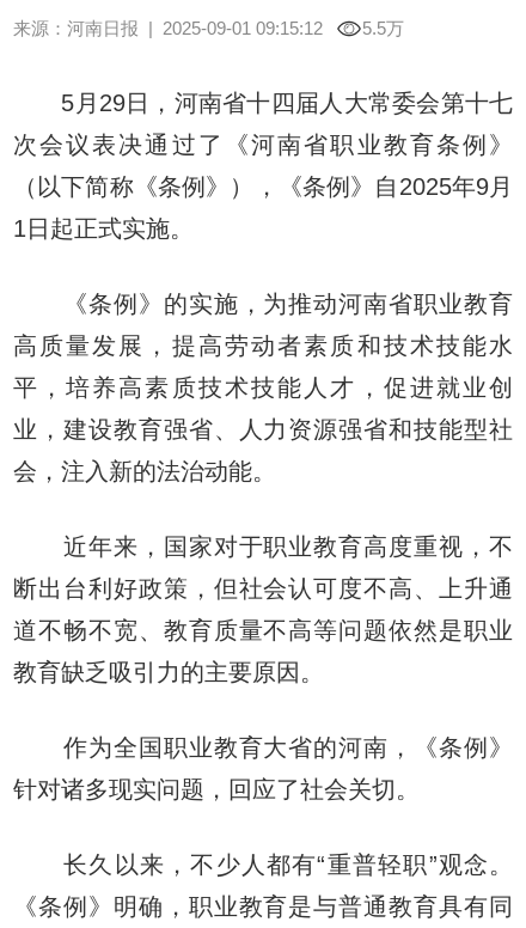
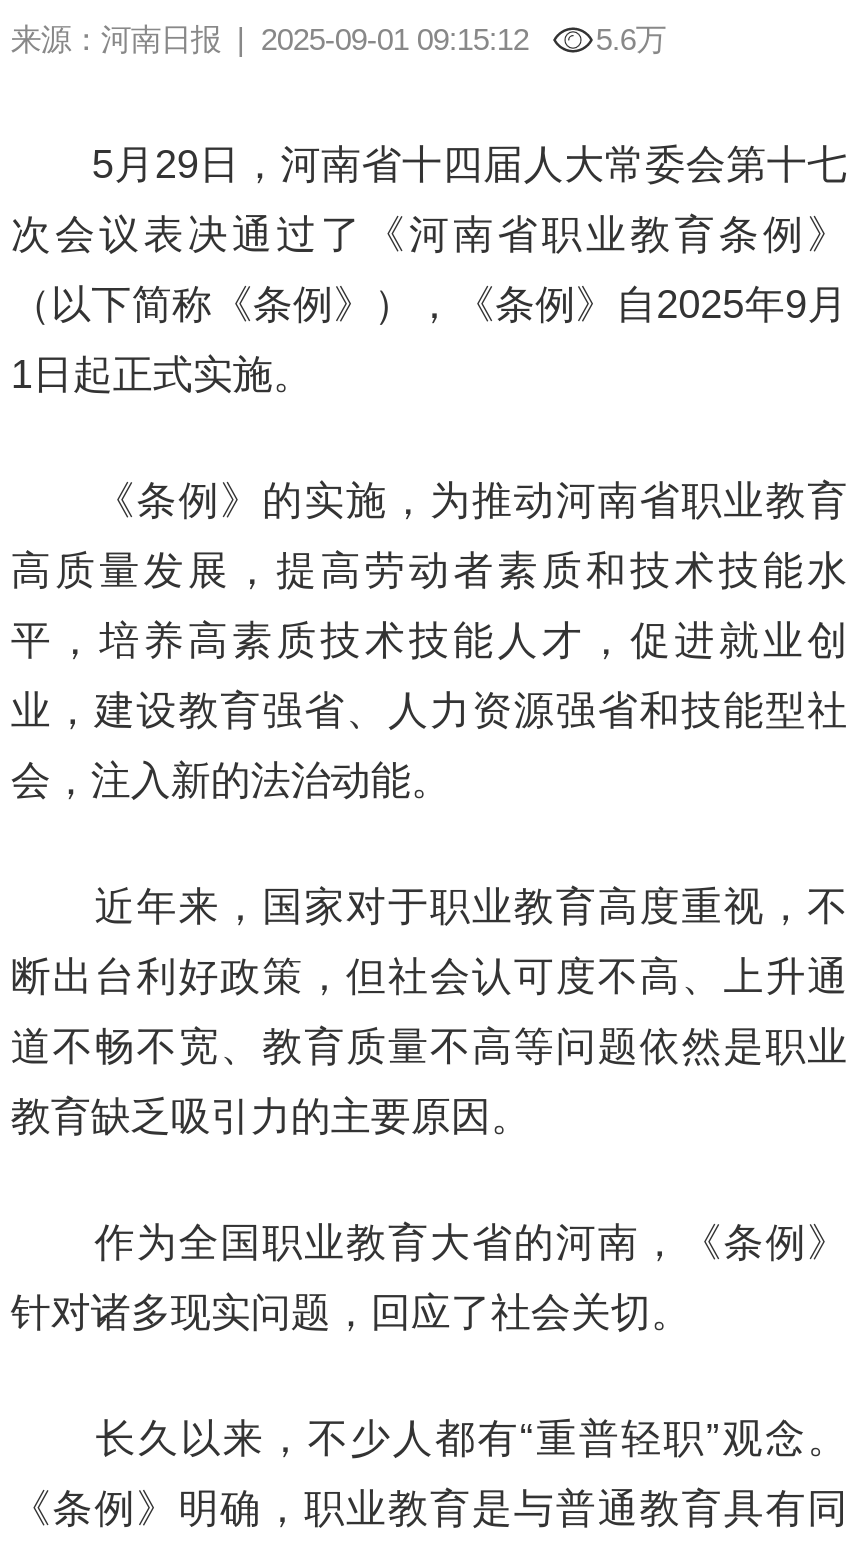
[363,18,405,38] 5.5万 -> [596,21,666,55] 5.6万

